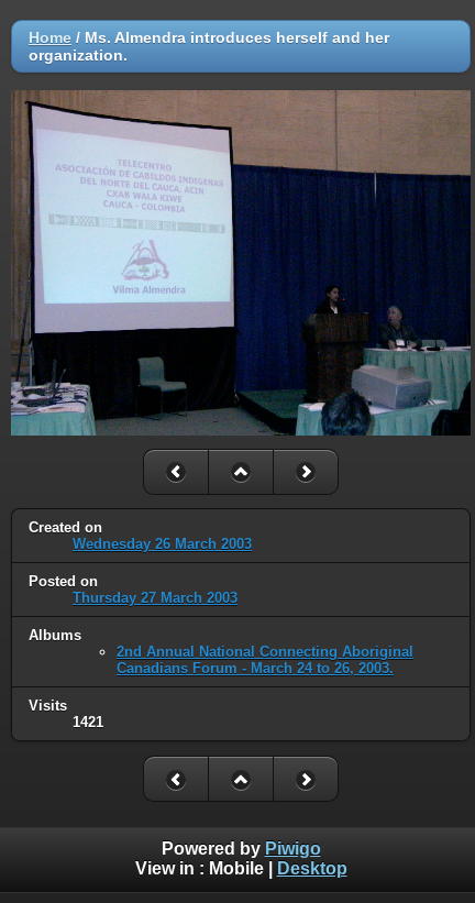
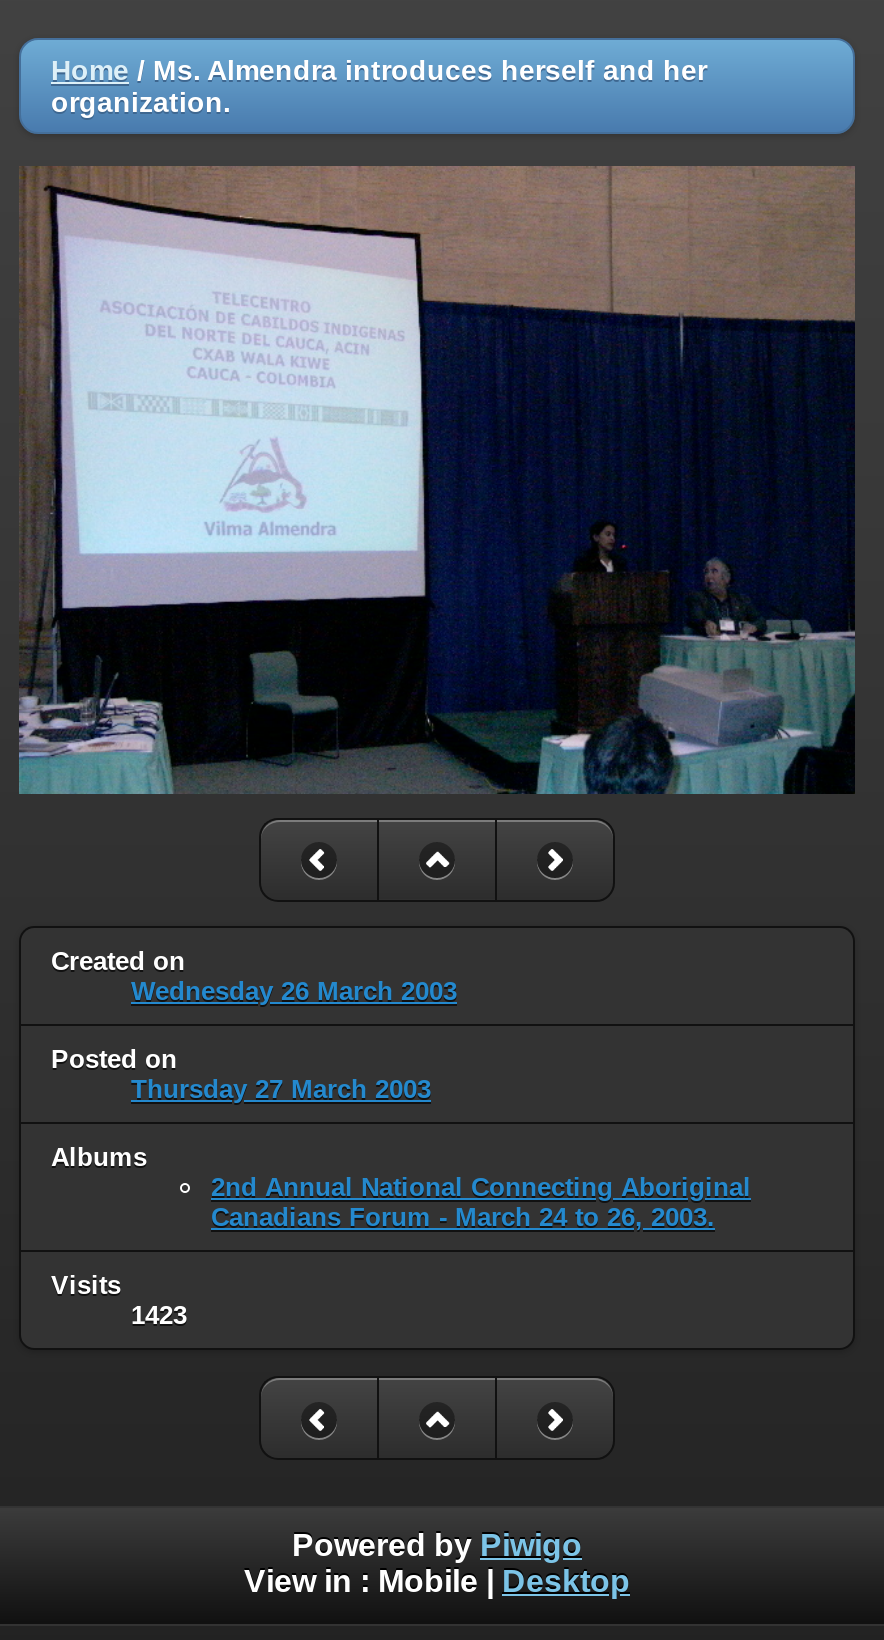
[73,714,103,731] 1421 -> [131,1300,187,1330] 1423

